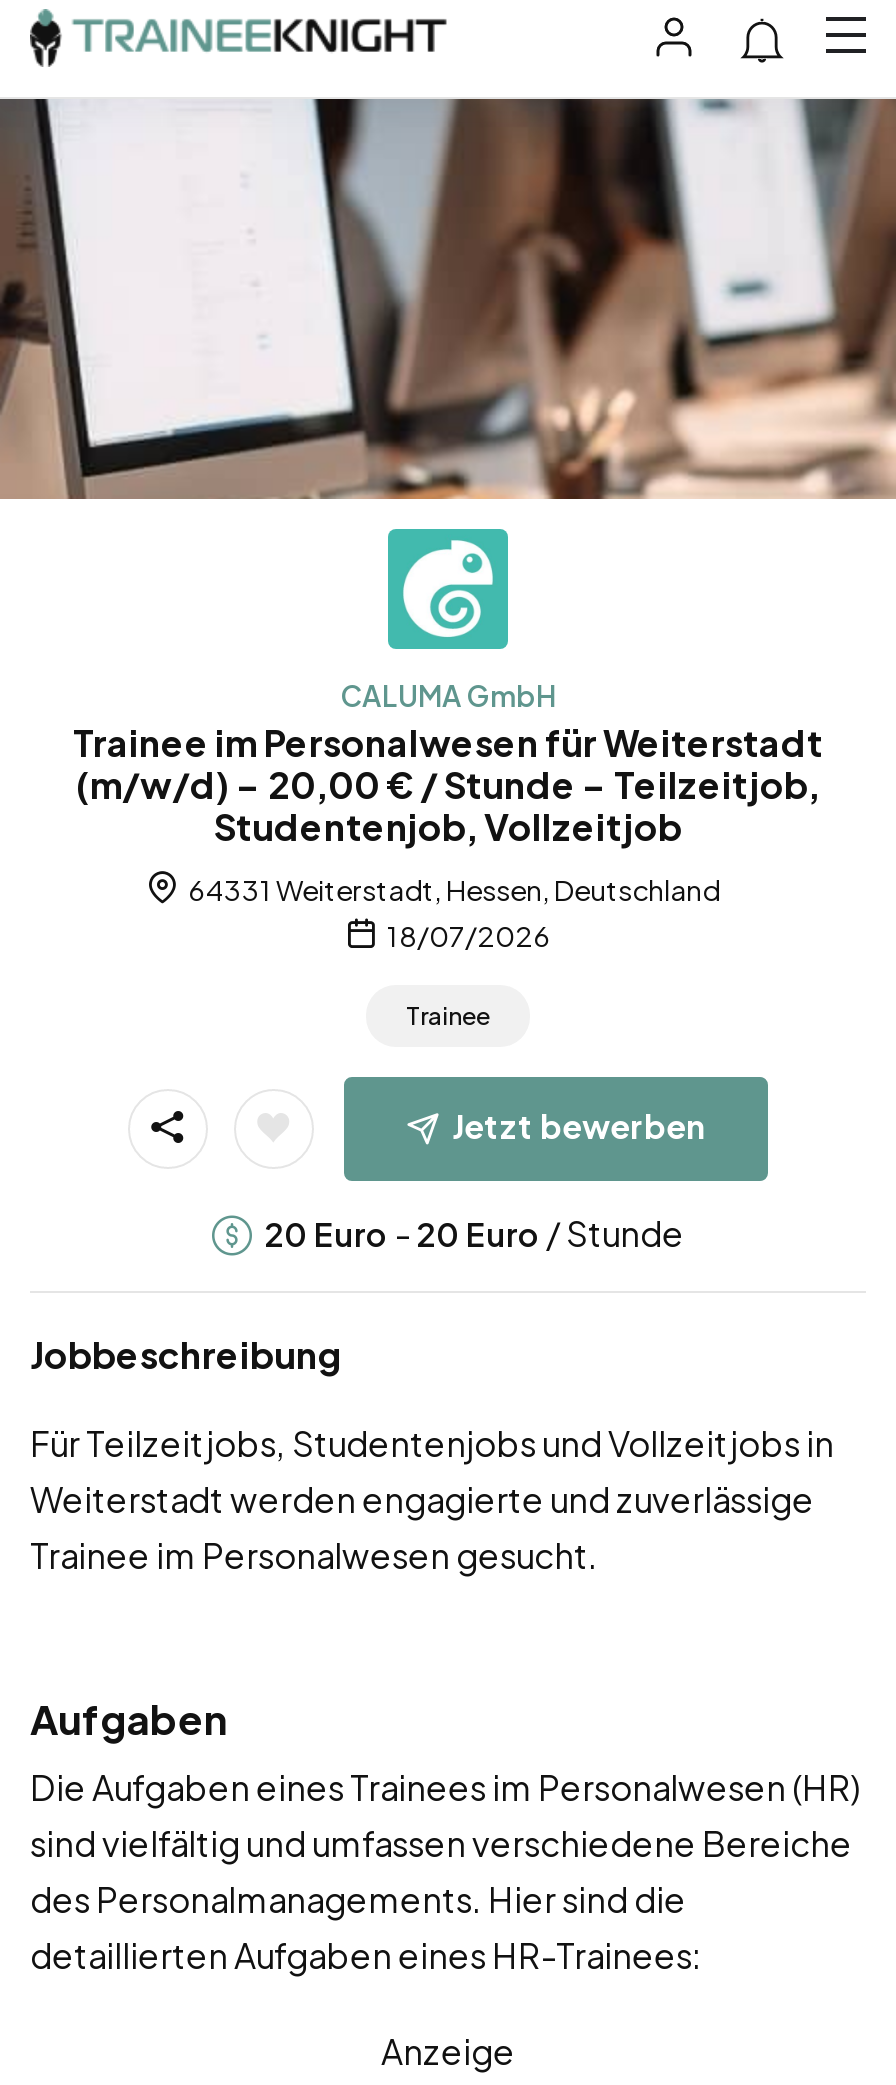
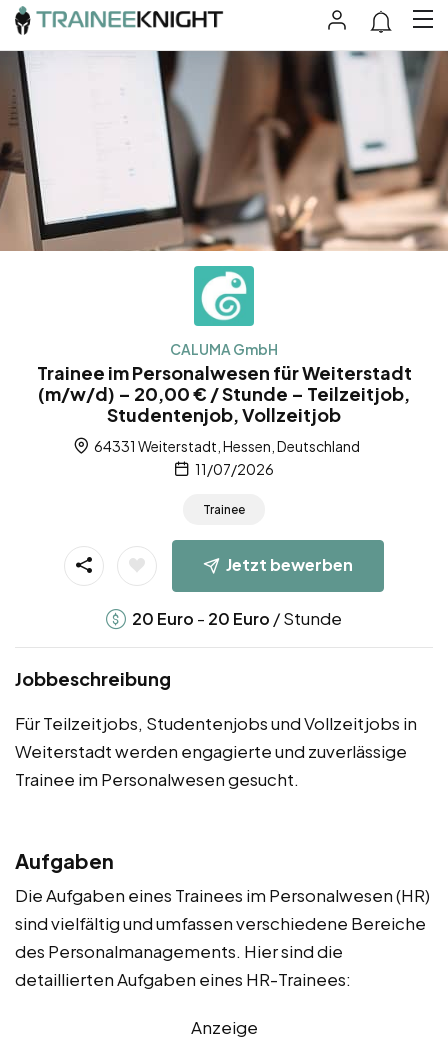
[383,916,551,952] 18/07/2026 -> [193,460,274,478] 11/07/2026

